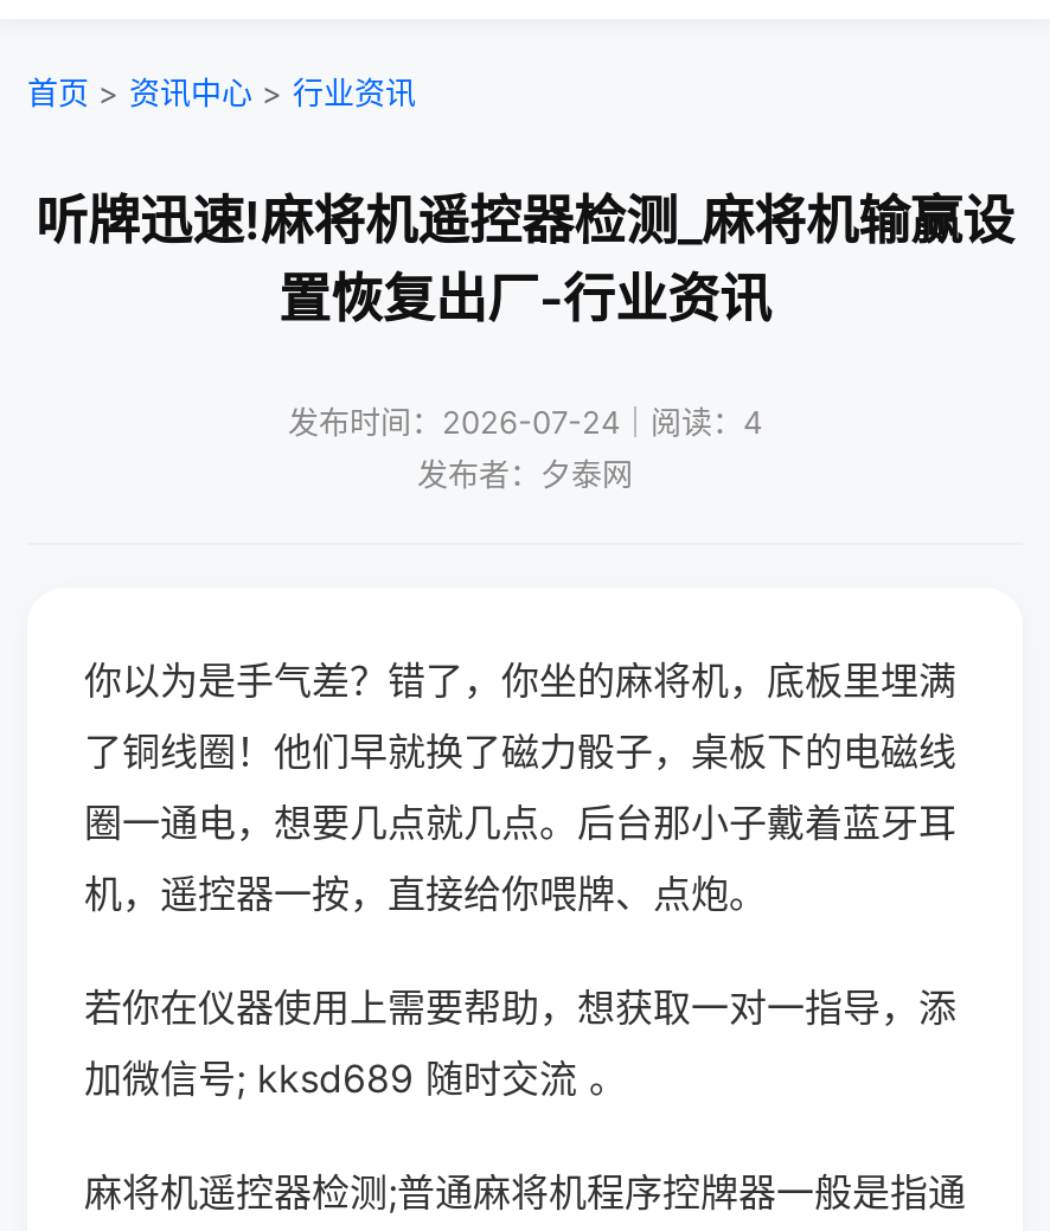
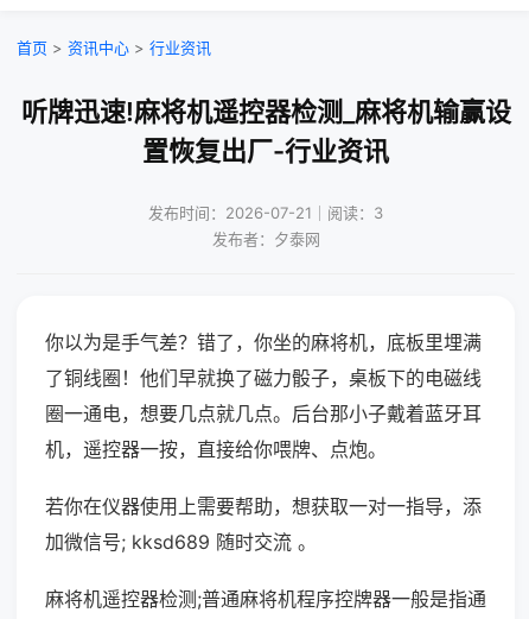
[288,403,762,441] 发布时间：2026-07-24｜阅读：4 -> [148,203,383,222] 发布时间：2026-07-21｜阅读：3

